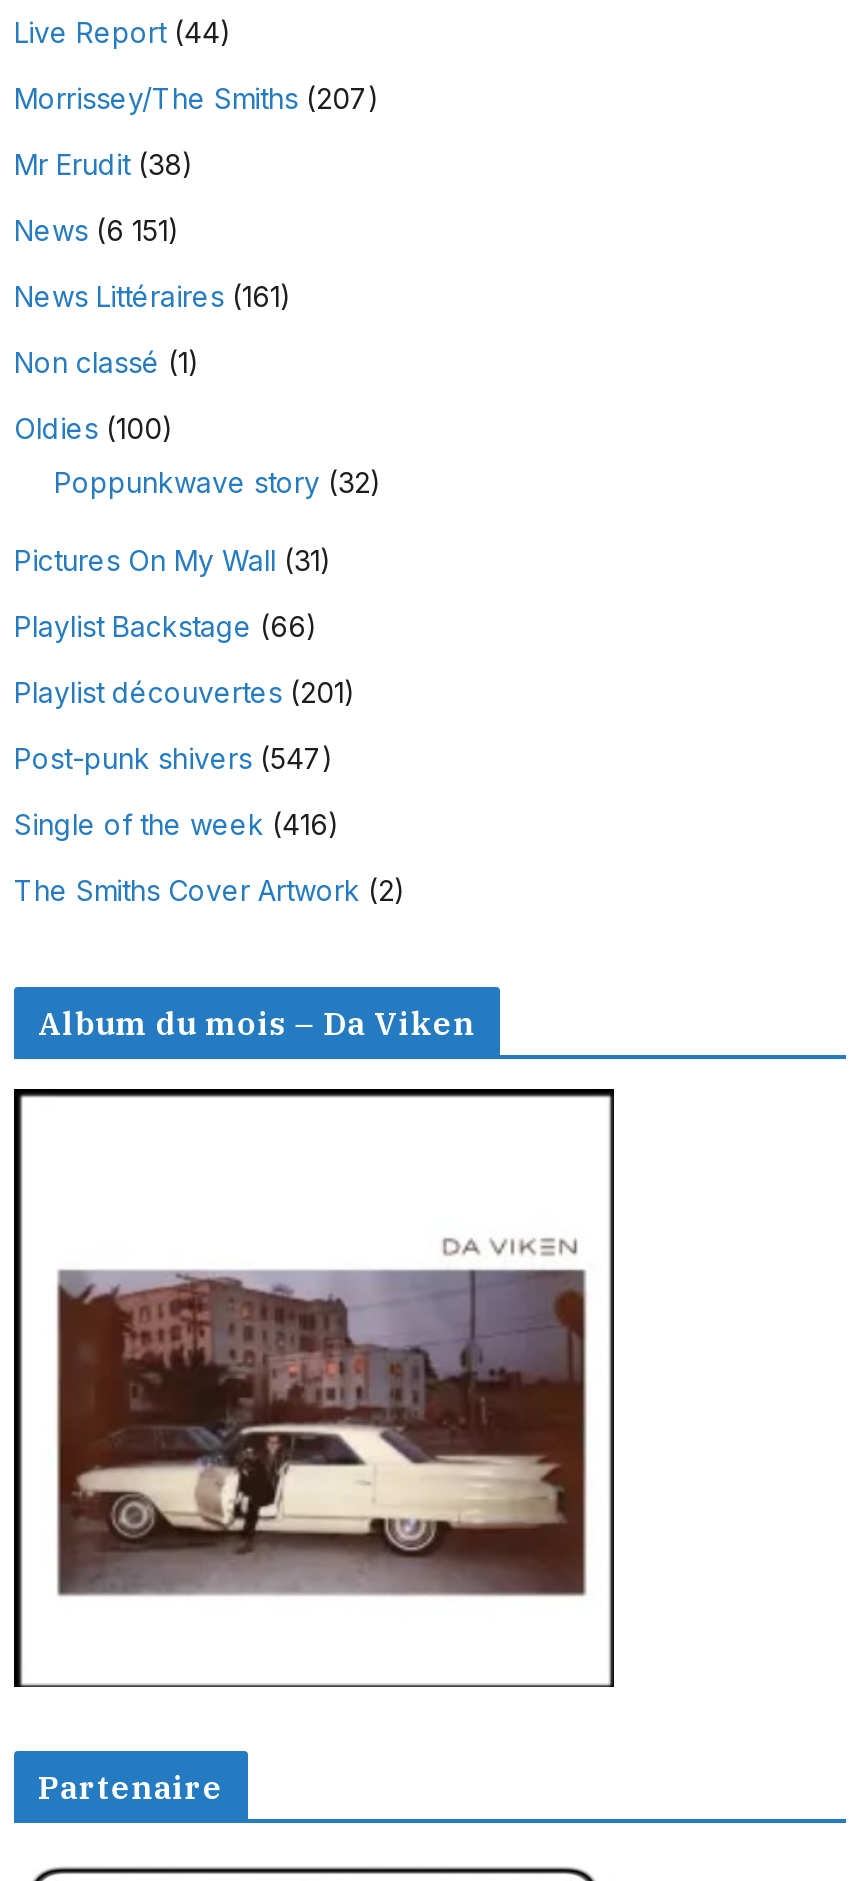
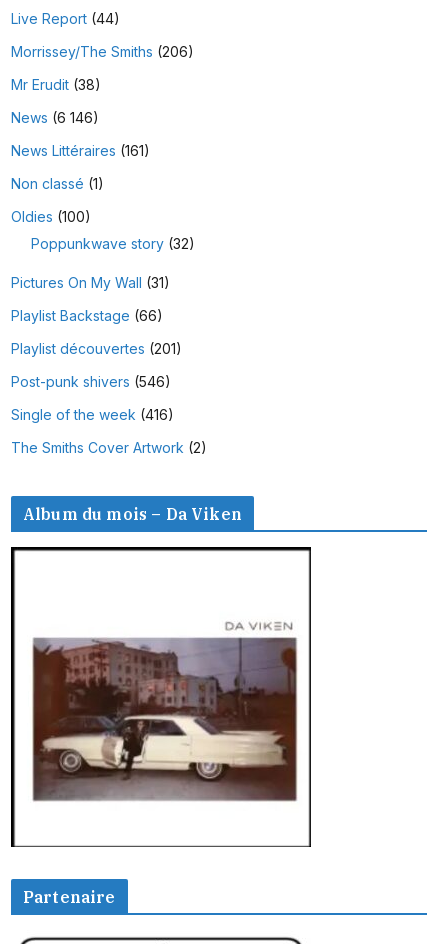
[14,81,380,115] Morrissey/The Smiths (207) -> [11,43,194,60] Morrissey/The Smiths (206)
[14,213,180,247] News (6 151) -> [11,109,99,126] News (6 146)
[14,741,334,775] Post-punk shivers (547) -> [11,373,171,390] Post-punk shivers (546)

